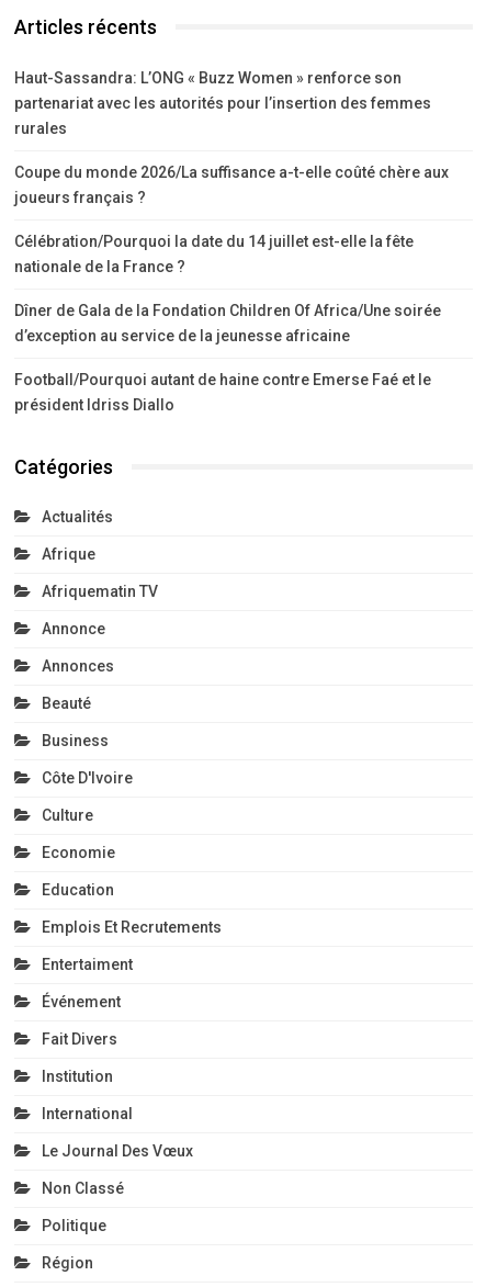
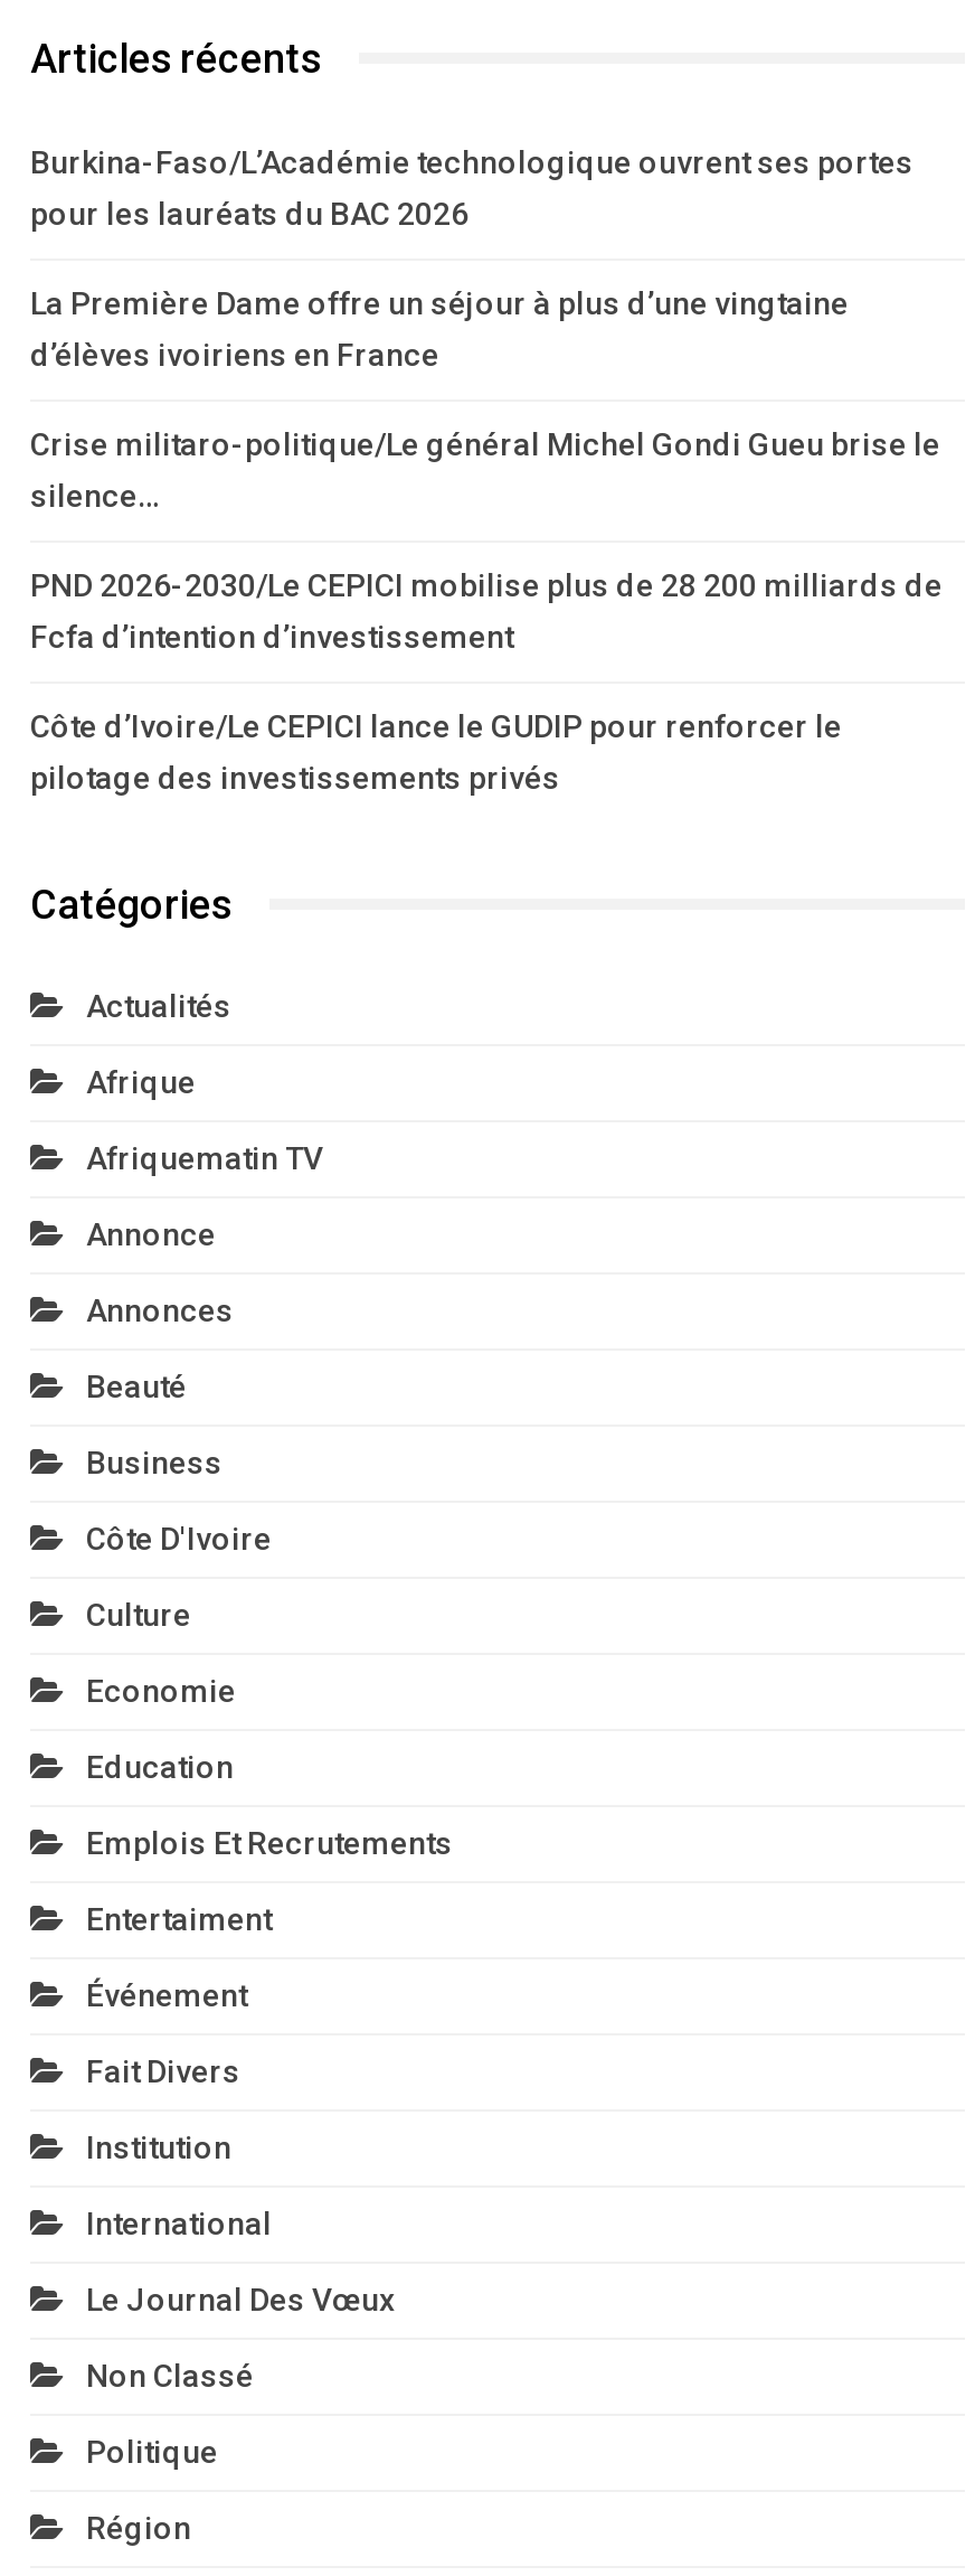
[14,69,431,137] Haut-Sassandra: L’ONG « Buzz Women » renforce son | partenariat avec les autorités pour l’insertion des femmes | rurales -> [30,144,914,231] Burkina-Faso/L’Académie technologique ouvrent ses portes | pour les lauréats du BAC 2026
[14,163,449,206] Coupe du monde 2026/La suffisance a-t-elle coûté chère aux | joueurs français ? -> [30,285,849,372] La Première Dame offre un séjour à plus d’une vingtaine | d’élèves ivoiriens en France
[14,232,414,275] Célébration/Pourquoi la date du 14 juillet est-elle la fête | nationale de la France ? -> [30,426,940,513] Crise militaro-politique/Le général Michel Gondi Gueu brise le | silence…
[14,301,441,344] Dîner de Gala de la Fondation Children Of Africa/Une soirée | d’exception au service de la jeunesse africaine -> [30,567,943,654] PND 2026-2030/Le CEPICI mobilise plus de 28 200 milliards de | Fcfa d’intention d’investissement
[14,371,431,413] Football/Pourquoi autant de haine contre Emerse Faé et le | président Idriss Diallo -> [30,708,842,795] Côte d’Ivoire/Le CEPICI lance le GUDIP pour renforcer le | pilotage des investissements privés

